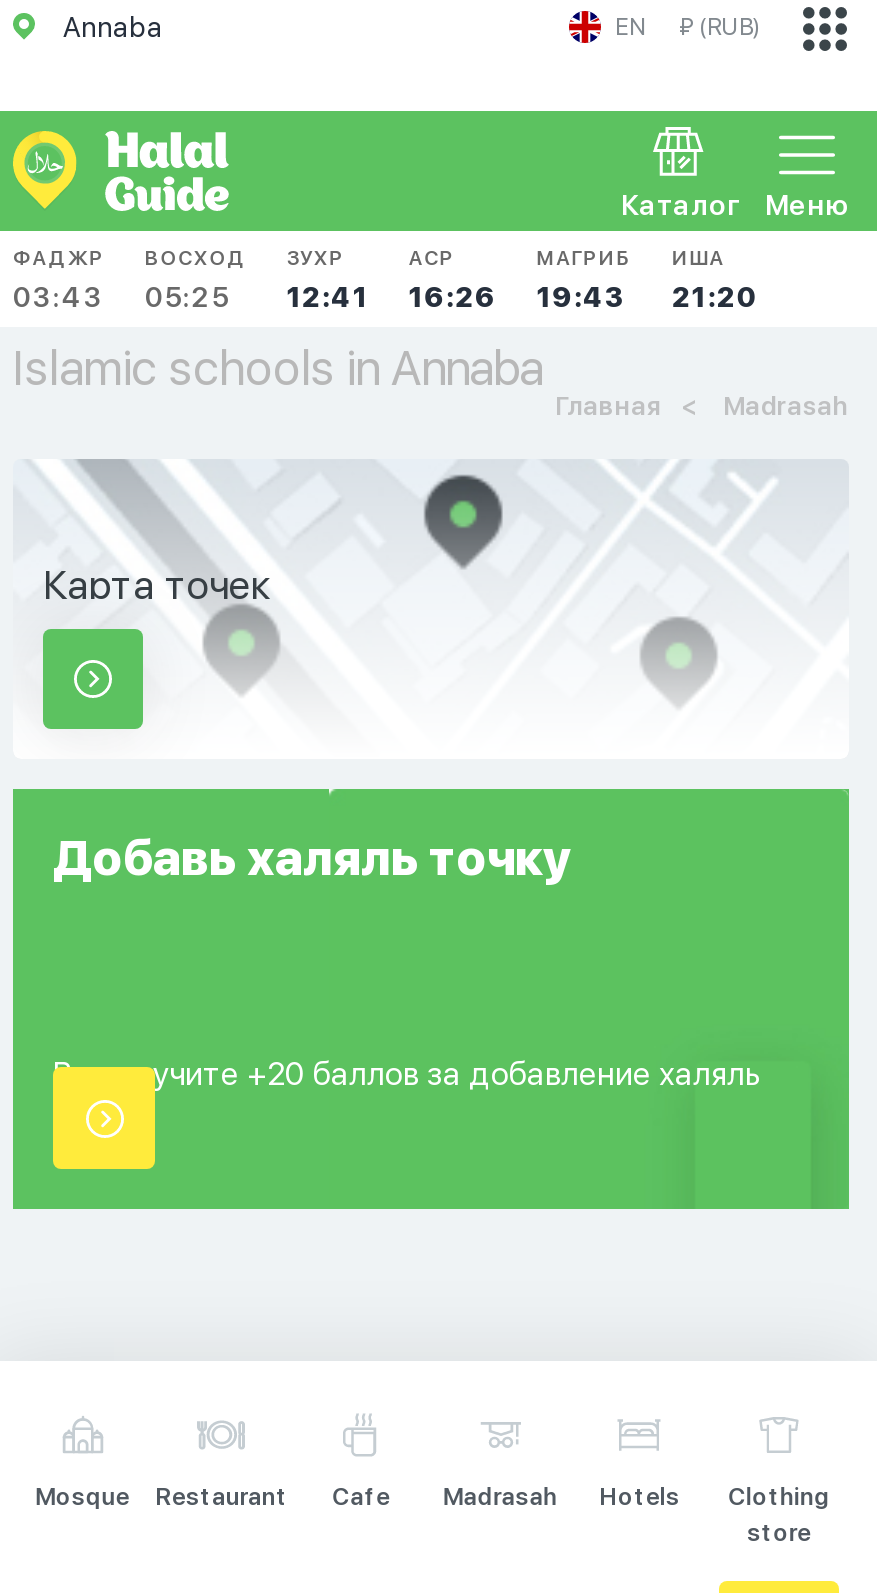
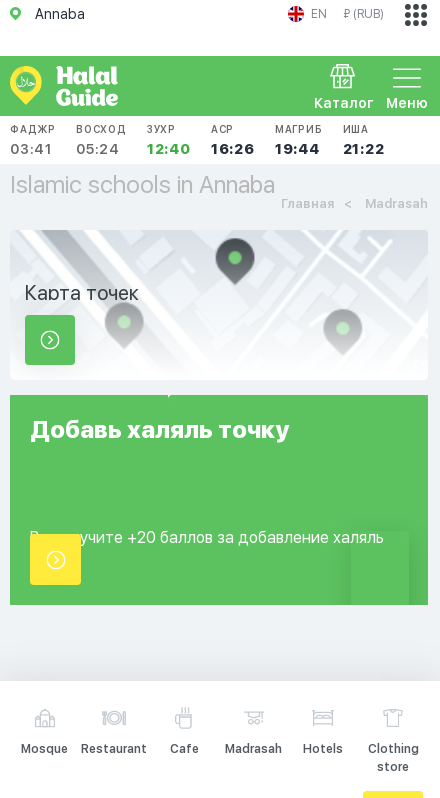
[13,281,103,313] 03:43 -> [10,141,52,157] 03:41
[145,281,229,313] 05:25 -> [76,141,120,157] 05:24
[287,281,369,313] 12:41 -> [147,141,191,157] 12:40
[537,281,625,313] 19:43 -> [275,141,320,157] 19:44
[672,281,758,313] 21:20 -> [343,141,385,157] 21:22

